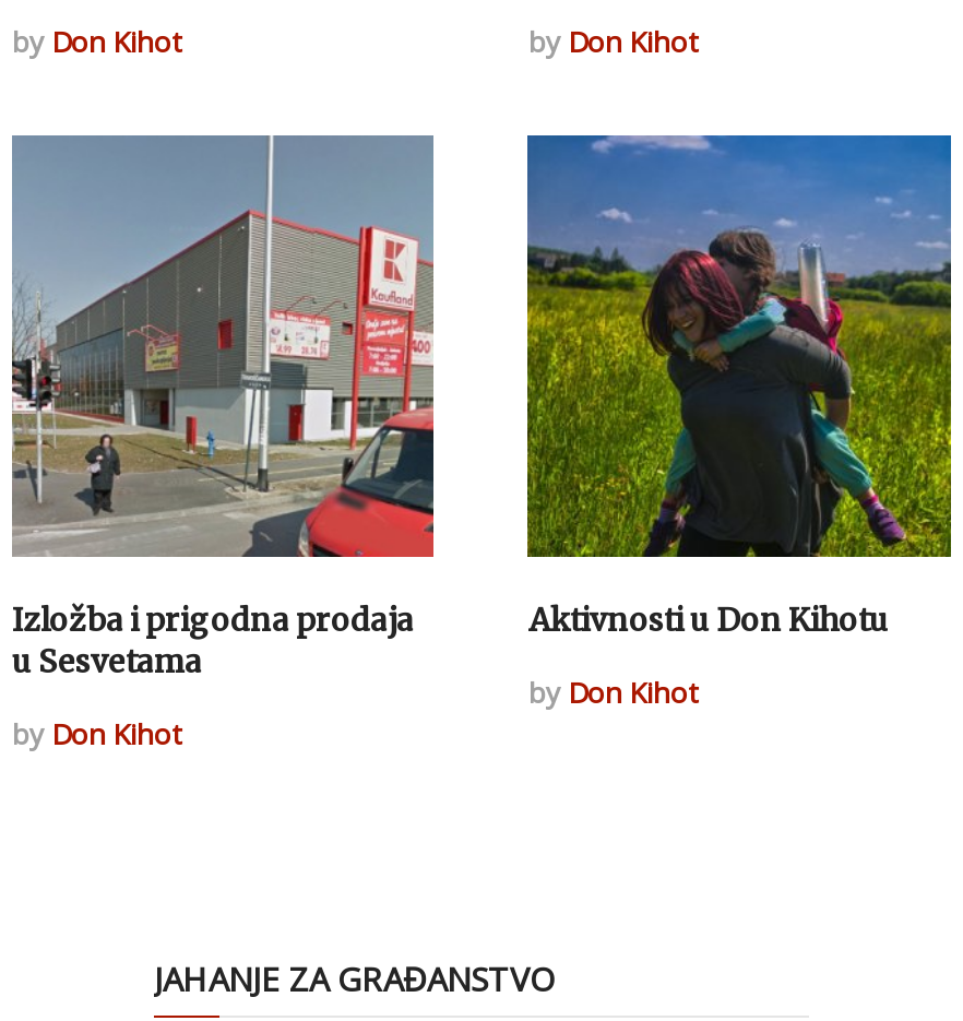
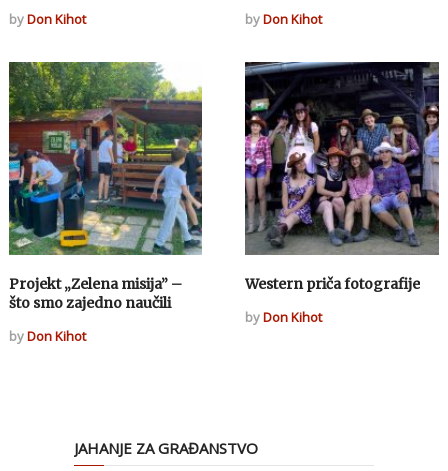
[10,133,436,682] [image] | Izložba i prigodna prodaja | u Sesvetama -> [8,61,203,312] [image] | Projekt „Zelena misija” – | što smo zajedno naučili
[525,133,953,640] [image] | Aktivnosti u Don Kihotu -> [244,61,440,293] [image] | Western priča fotografije

